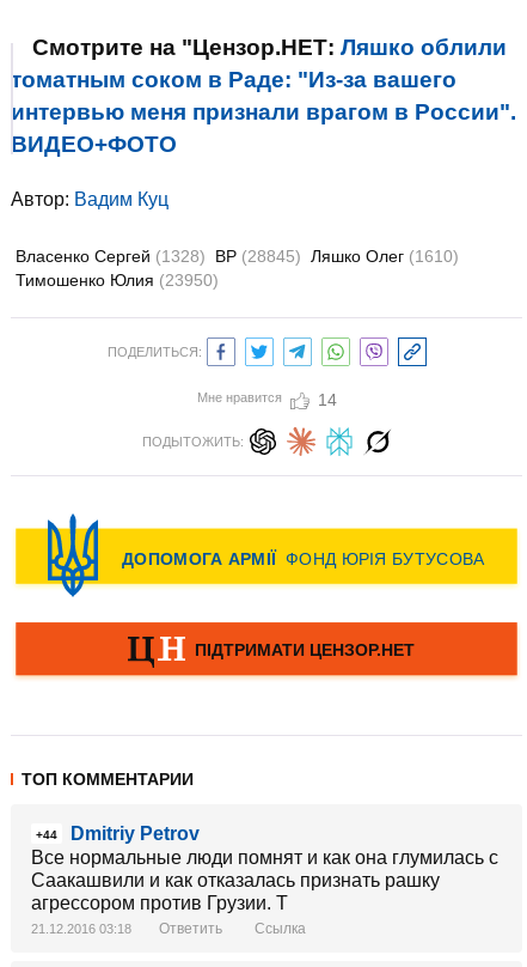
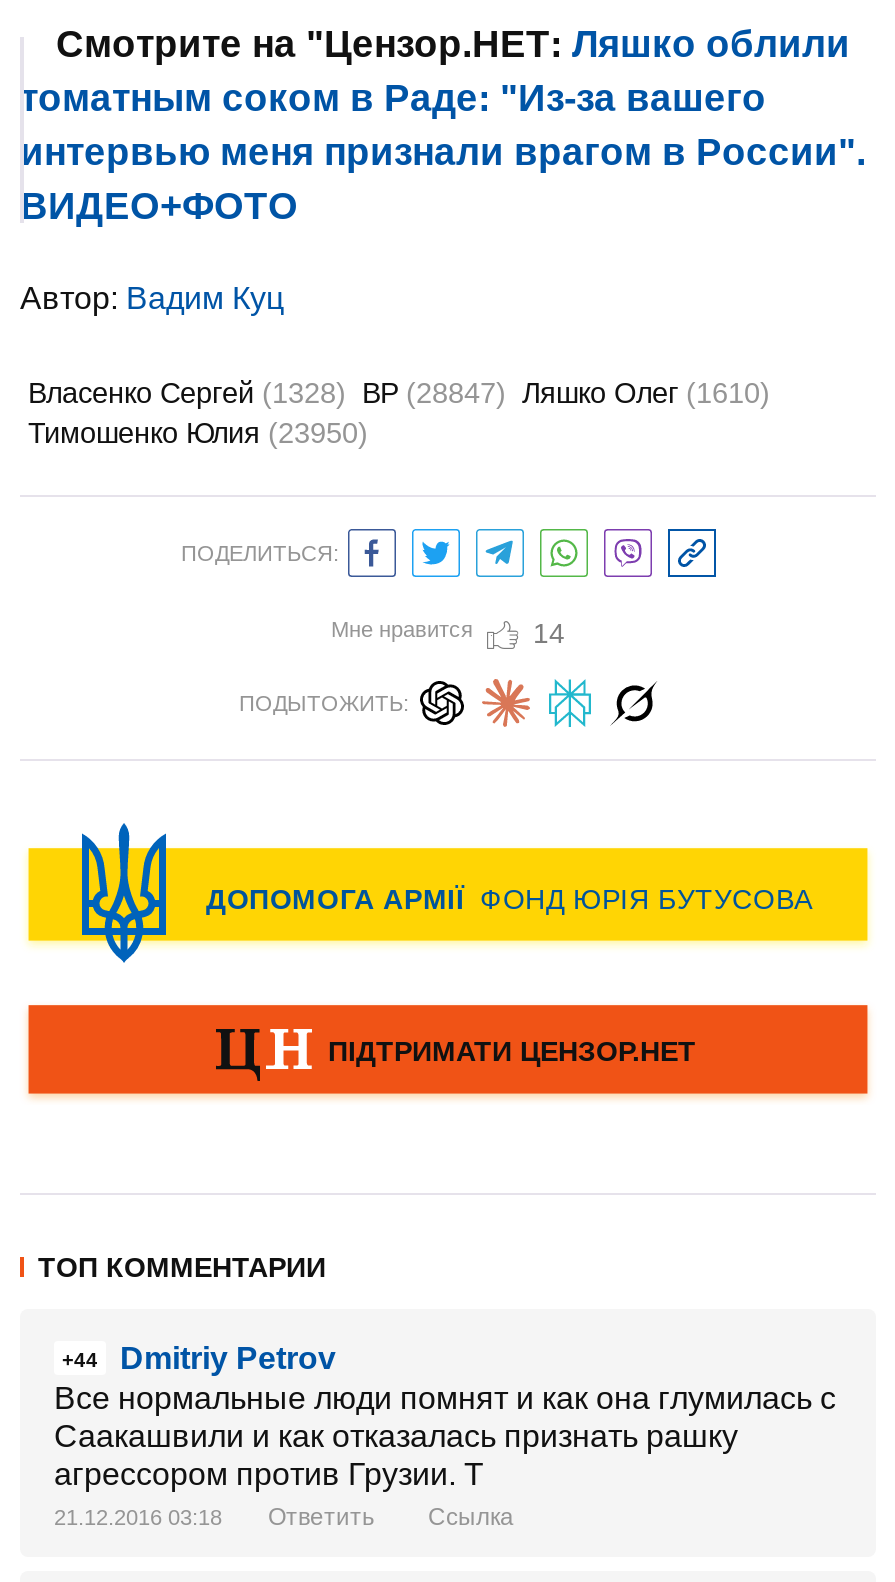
[16,247,459,266] Власенко Сергей (1328) ВР (28845) Ляшко Олег (1610) -> [28,377,770,409] Власенко Сергей (1328) ВР (28847) Ляшко Олег (1610)

